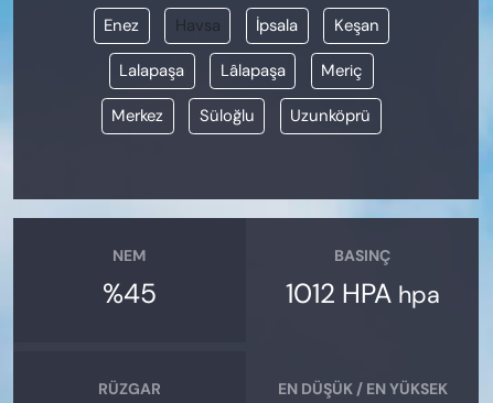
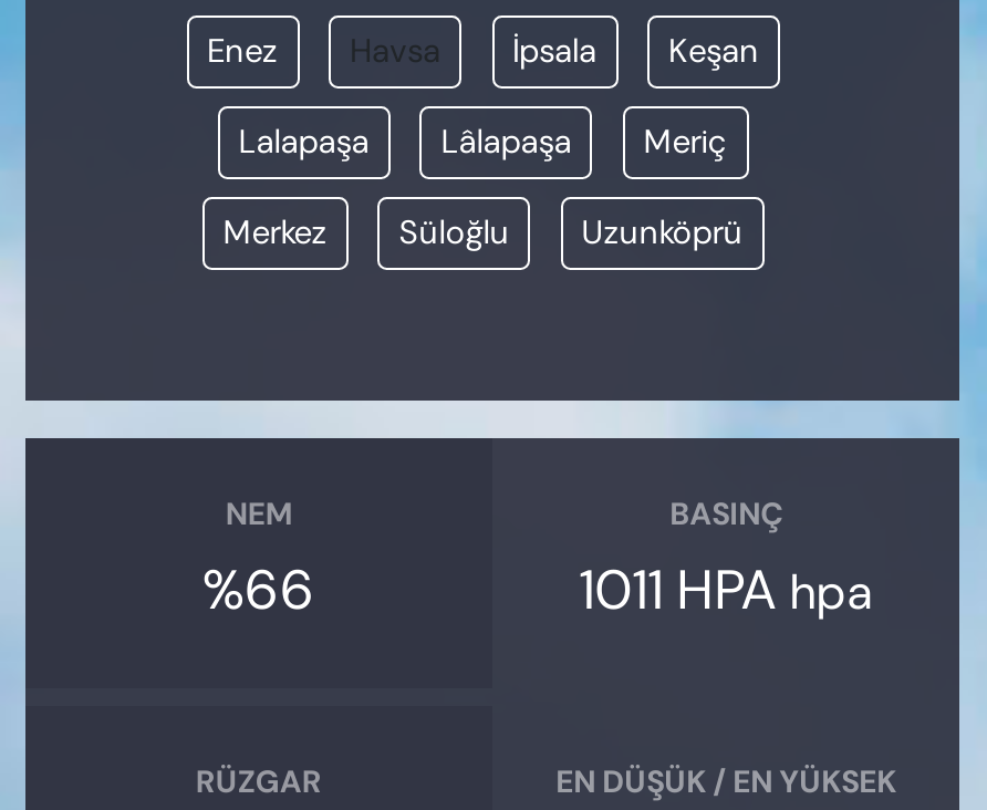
[102,275,157,312] %45 -> [202,553,315,626] %66
[285,275,440,312] 1012 HPA hpa -> [579,553,873,626] 1011 HPA hpa

